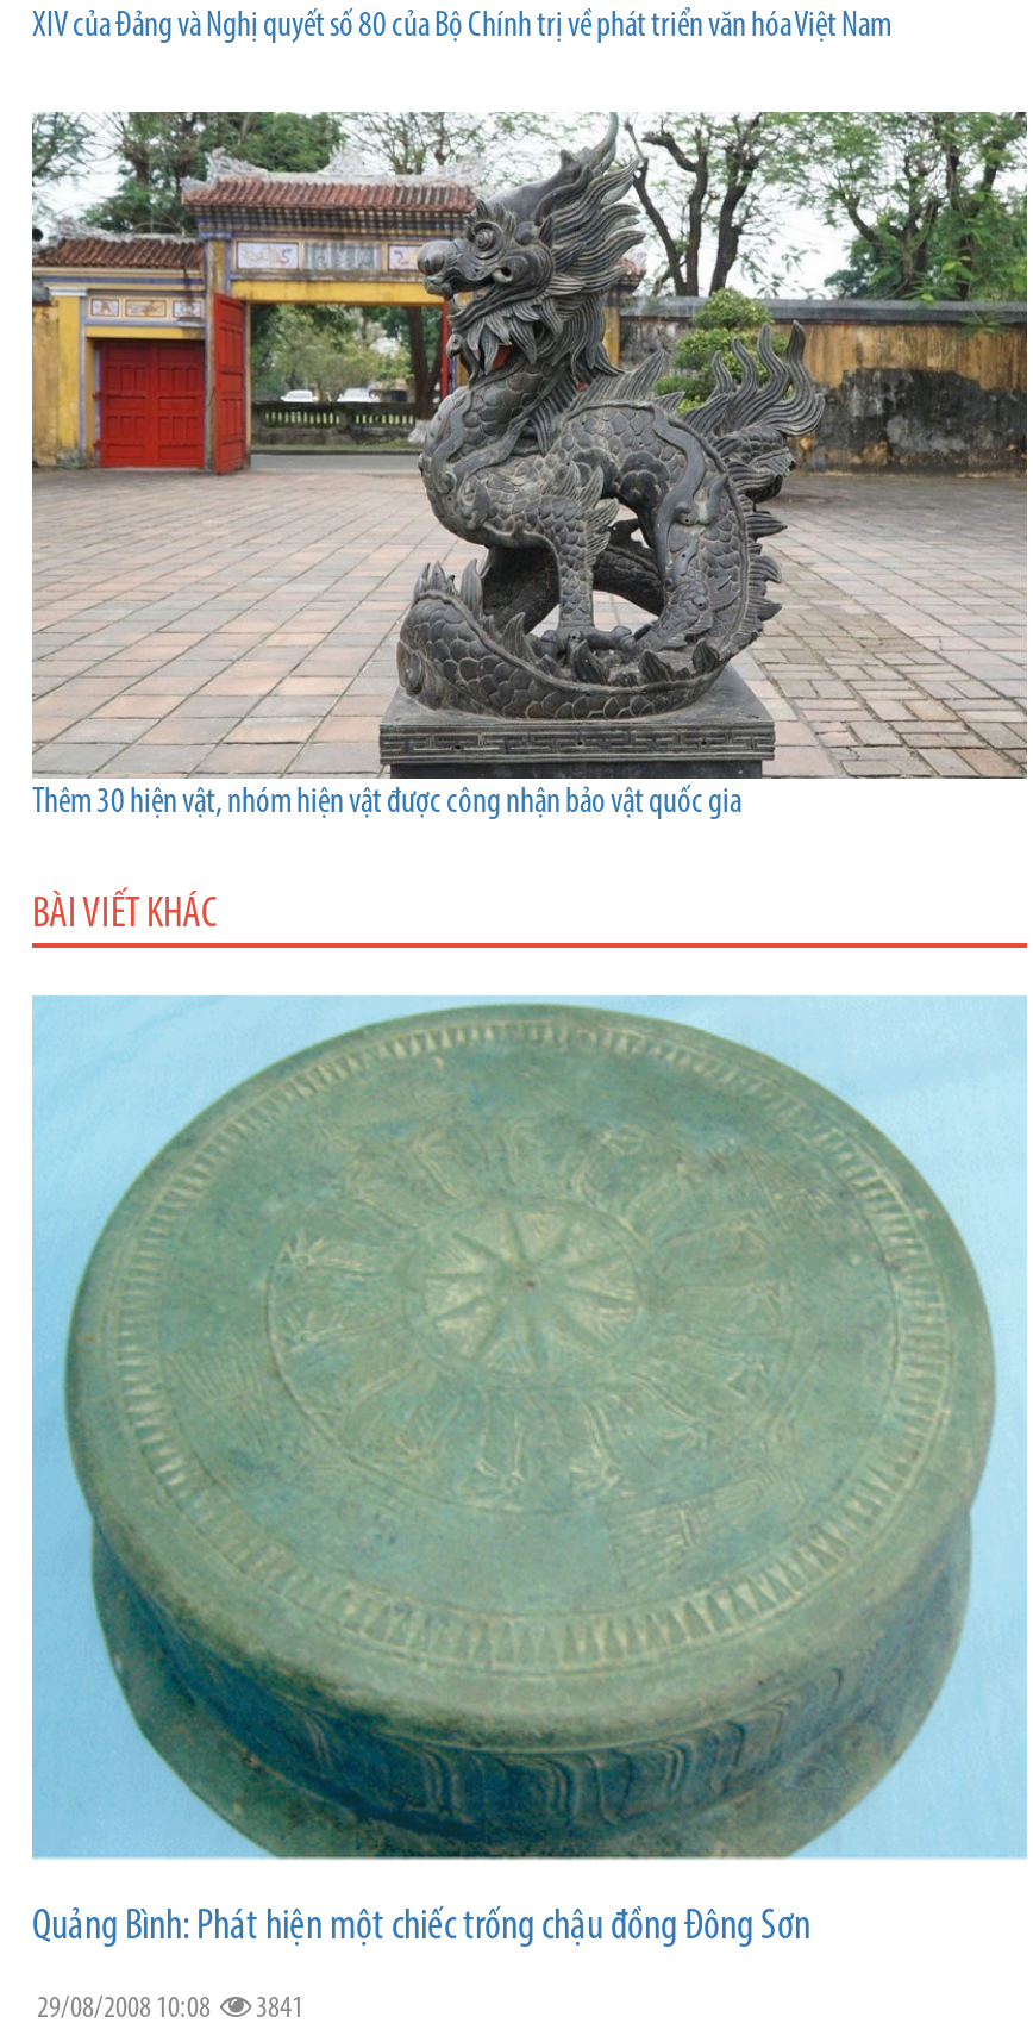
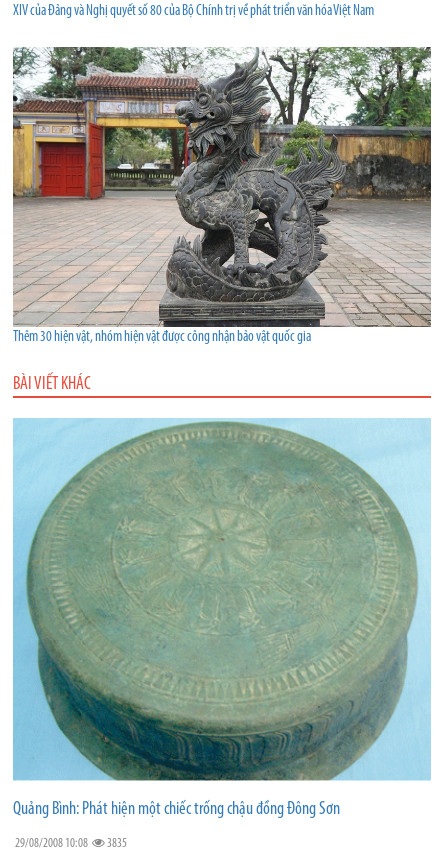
[37,1994,303,2025] 29/08/2008 10:08 3841 -> [15,837,127,850] 29/08/2008 10:08 3835

